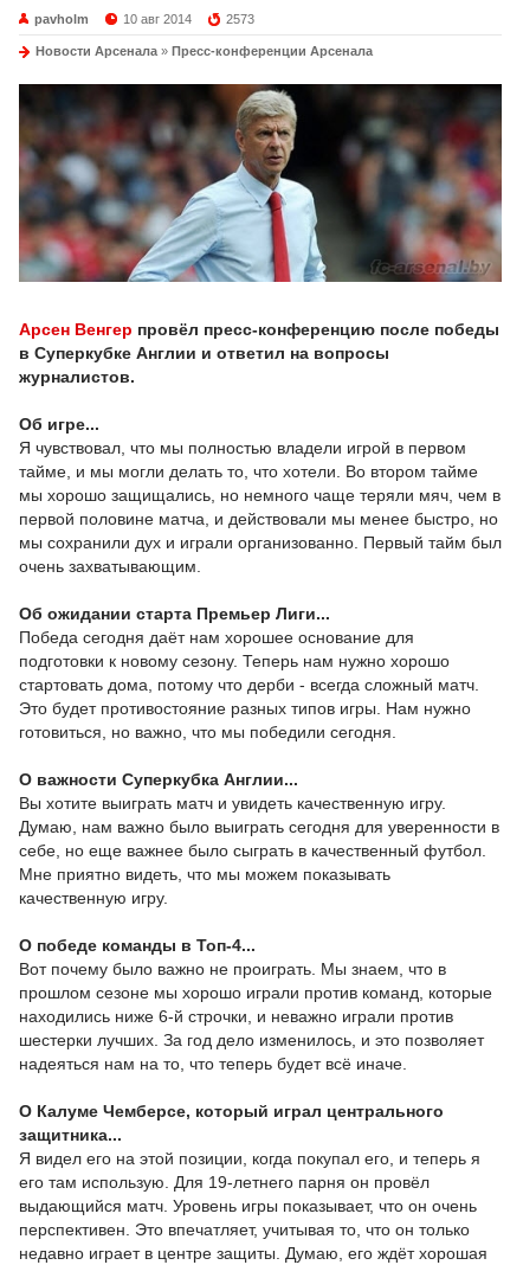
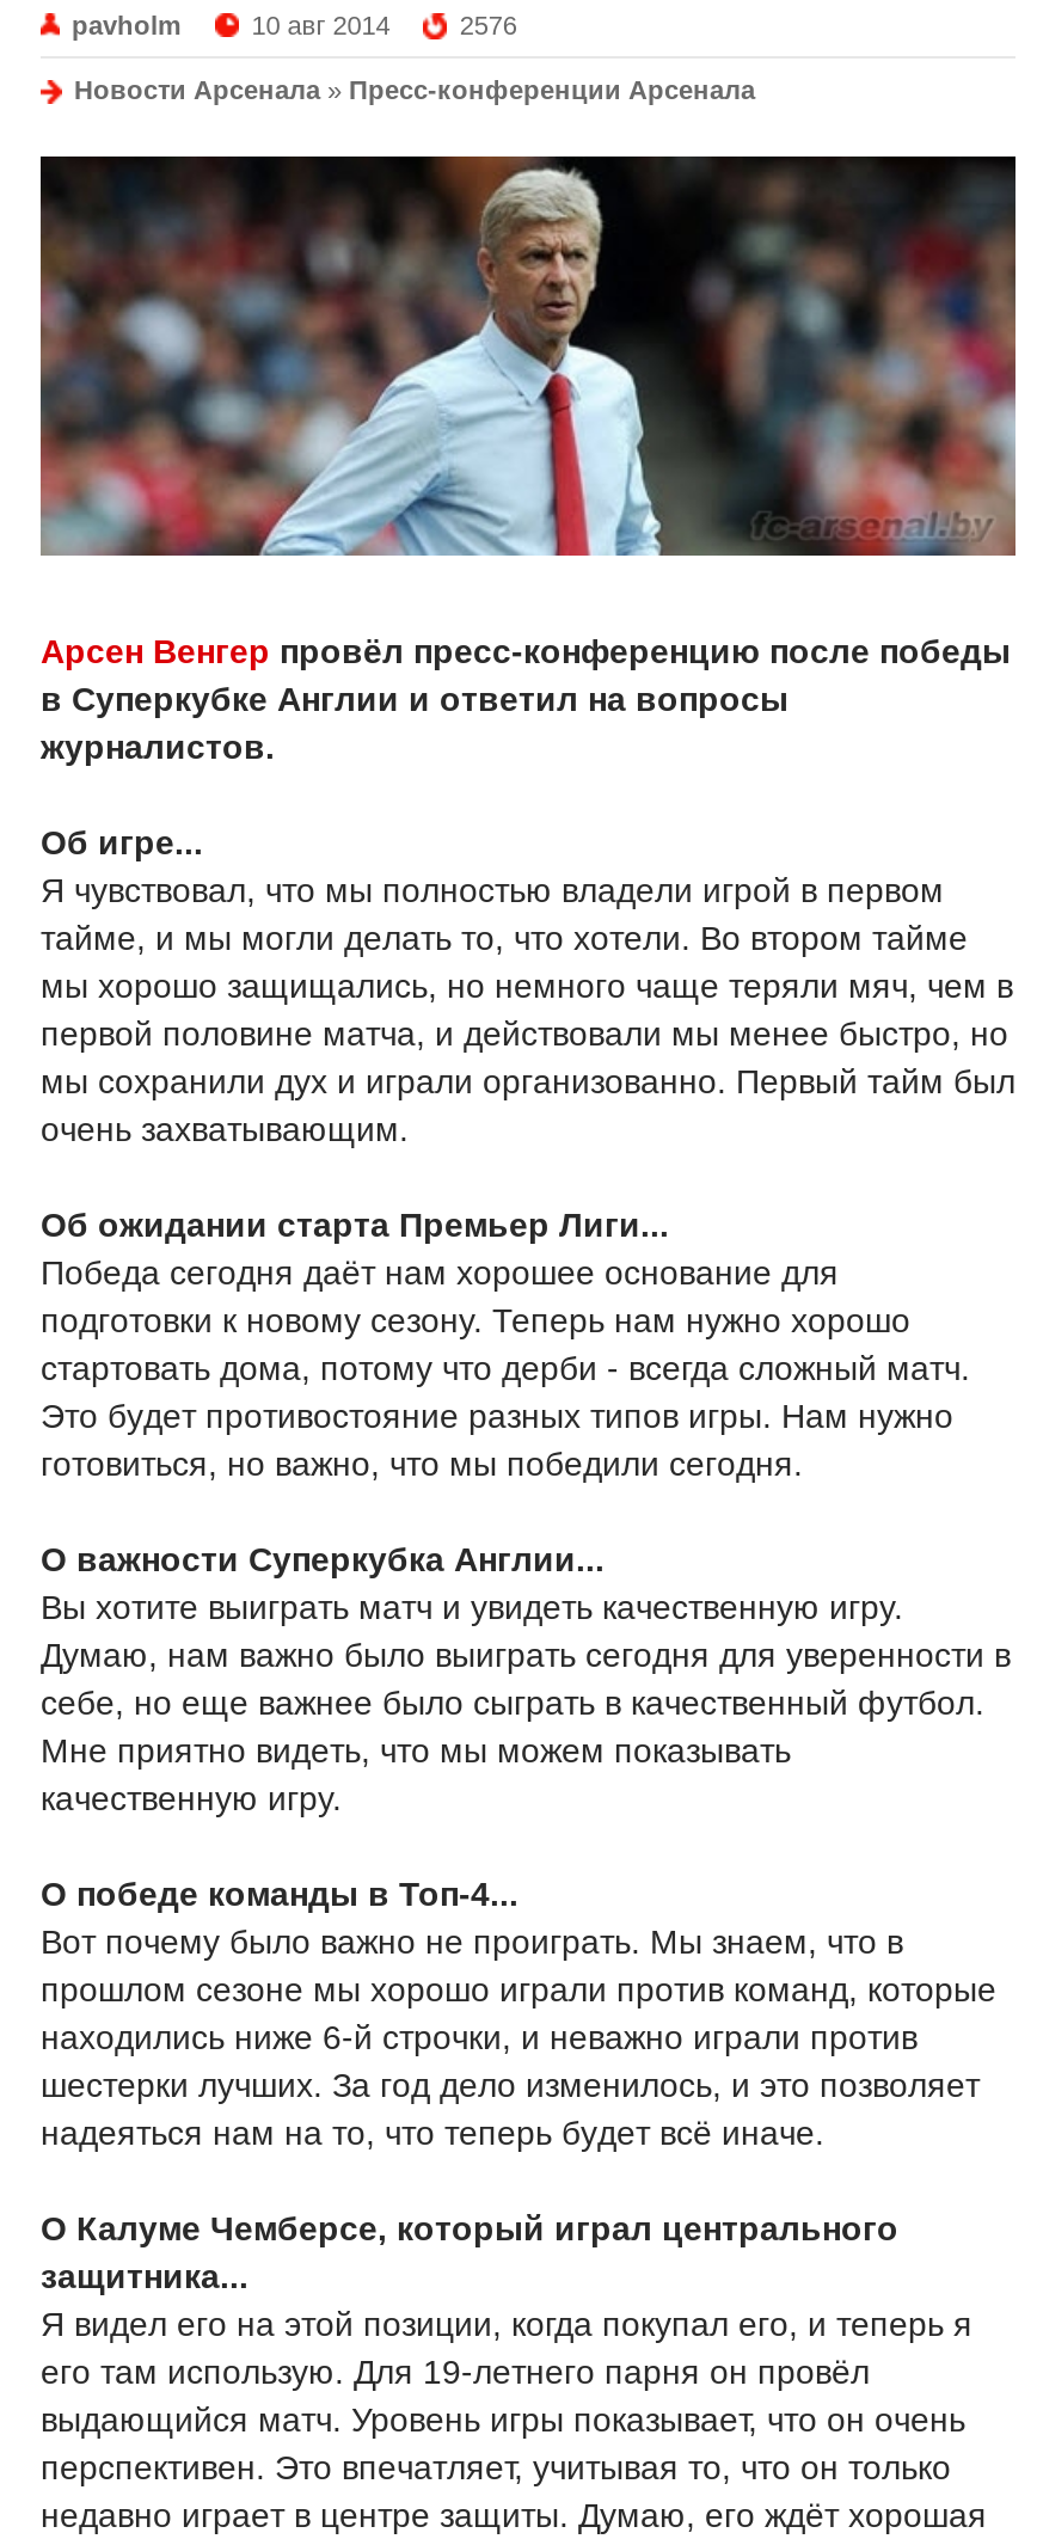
[226,12,255,26] 2573 -> [460,11,517,39] 2576

